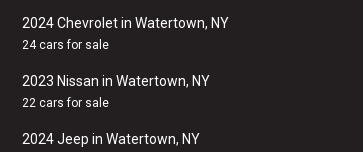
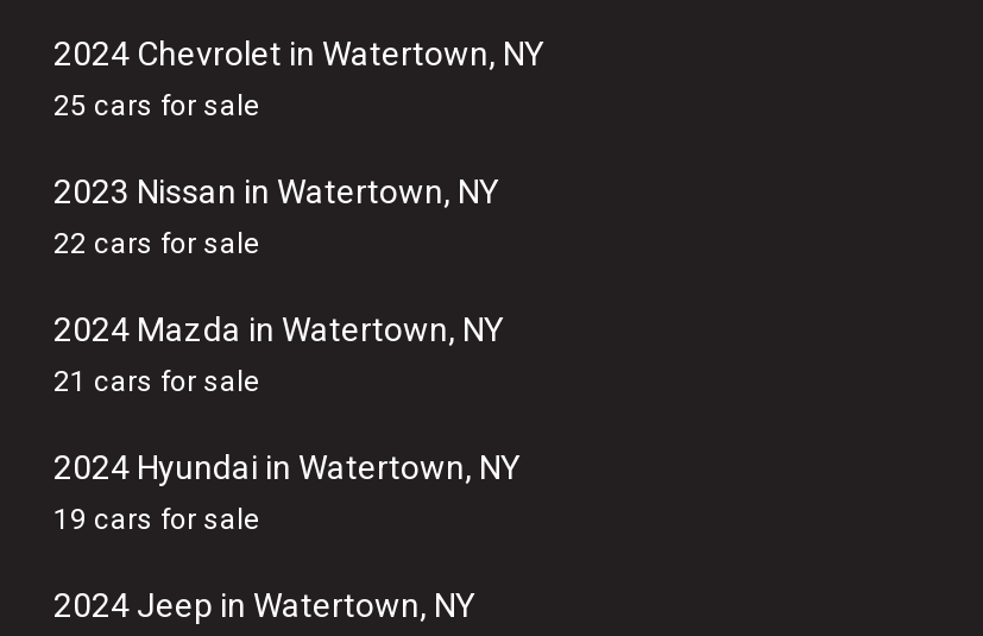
[22,38,109,52] 24 cars for sale -> [53,89,260,122] 25 cars for sale
none -> [53,310,522,536] 2024 Mazda in Watertown, NY | 21 cars for sale | 2024 Hyundai in Watertown, NY | 19 cars for sale

